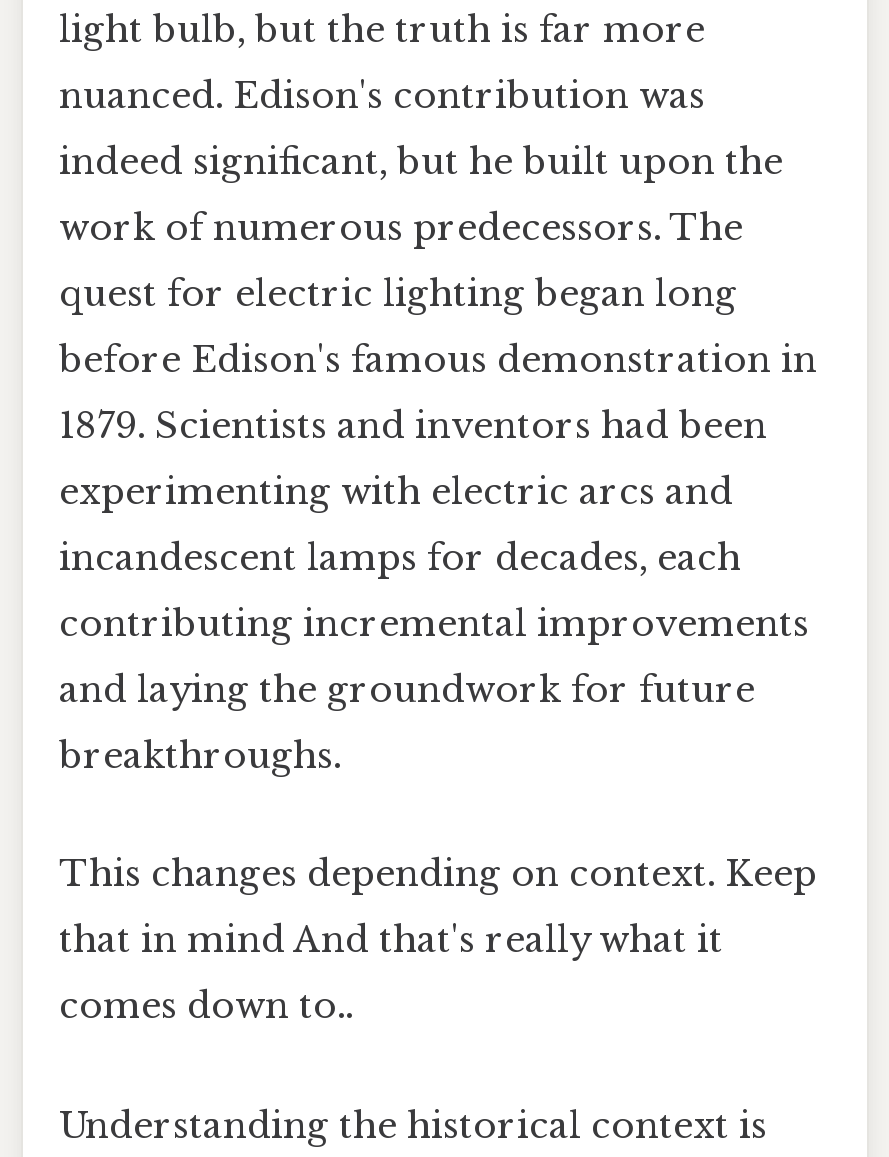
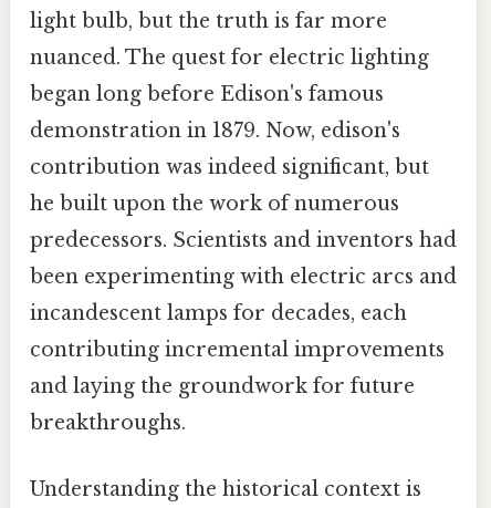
[59,75,705,119] nuanced. Edison's contribution was -> [30,46,429,70] nuanced. The quest for electric lighting
[59,141,783,185] indeed significant, but he built upon the -> [30,82,384,107] began long before Edison's famous
[59,207,743,251] work of numerous predecessors. The -> [30,119,400,143] demonstration in 1879. Now, edison's
[59,273,737,317] quest for electric lighting began long -> [30,155,429,180] contribution was indeed significant, but
[59,339,817,383] before Edison's famous demonstration in -> [30,192,399,216] he built upon the work of numerous
[59,405,767,449] 1879. Scientists and inventors had been -> [30,228,457,253] predecessors. Scientists and inventors had
[59,471,733,515] experimenting with electric arcs and -> [30,265,457,289] been experimenting with electric arcs and
[59,853,817,1029] This changes depending on context. Keep | that in mind And that's really what it | comes down to.. -> none

